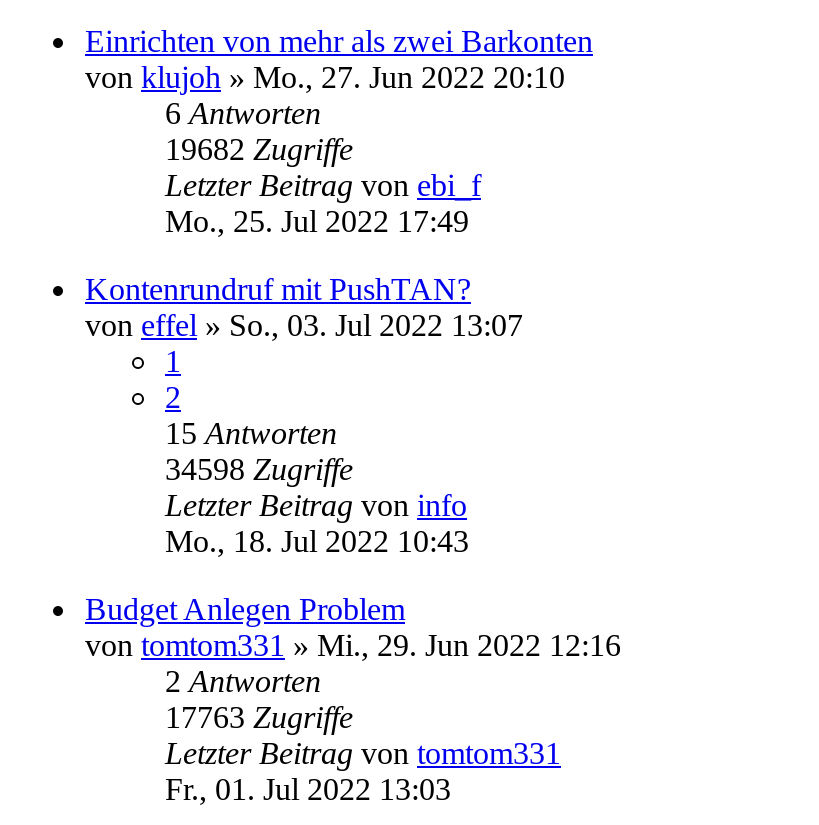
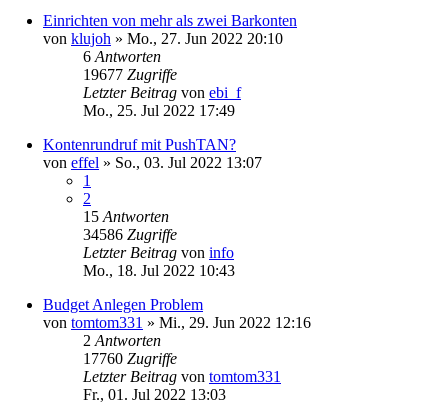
[165,132,353,166] 19682 Zugriffe -> [83,66,177,83] 19677 Zugriffe
[165,452,353,486] 34598 Zugriffe -> [83,226,177,243] 34586 Zugriffe
[165,700,353,734] 17763 Zugriffe -> [83,350,177,367] 17760 Zugriffe

